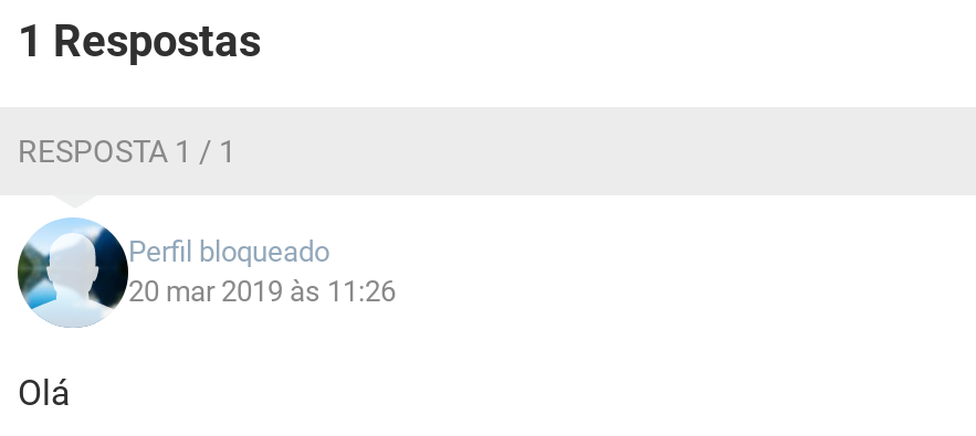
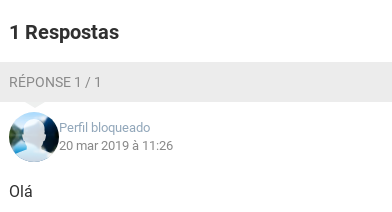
[18,134,237,169] RESPOSTA 1 / 1 -> [9,74,102,90] RÉPONSE 1 / 1
[128,275,396,308] 20 mar 2019 às 11:26 -> [59,138,173,153] 20 mar 2019 à 11:26

